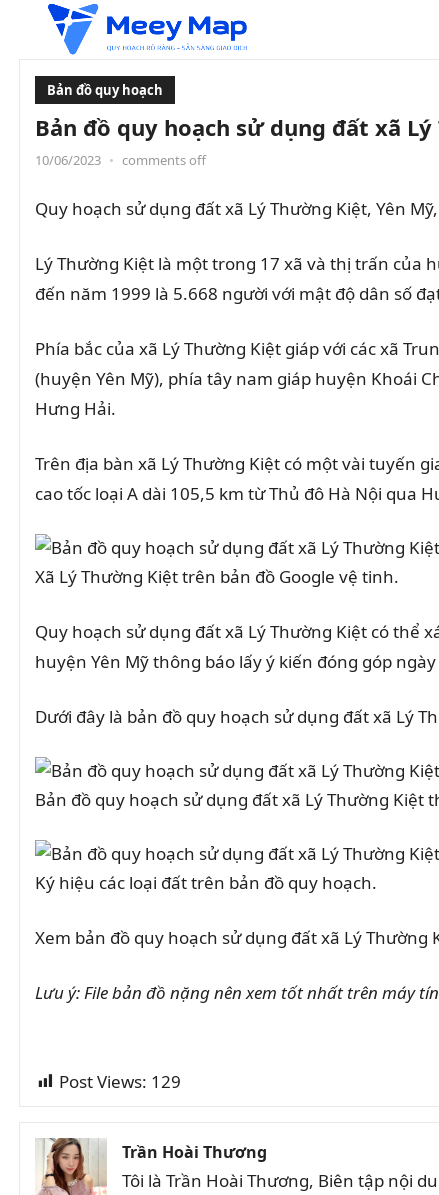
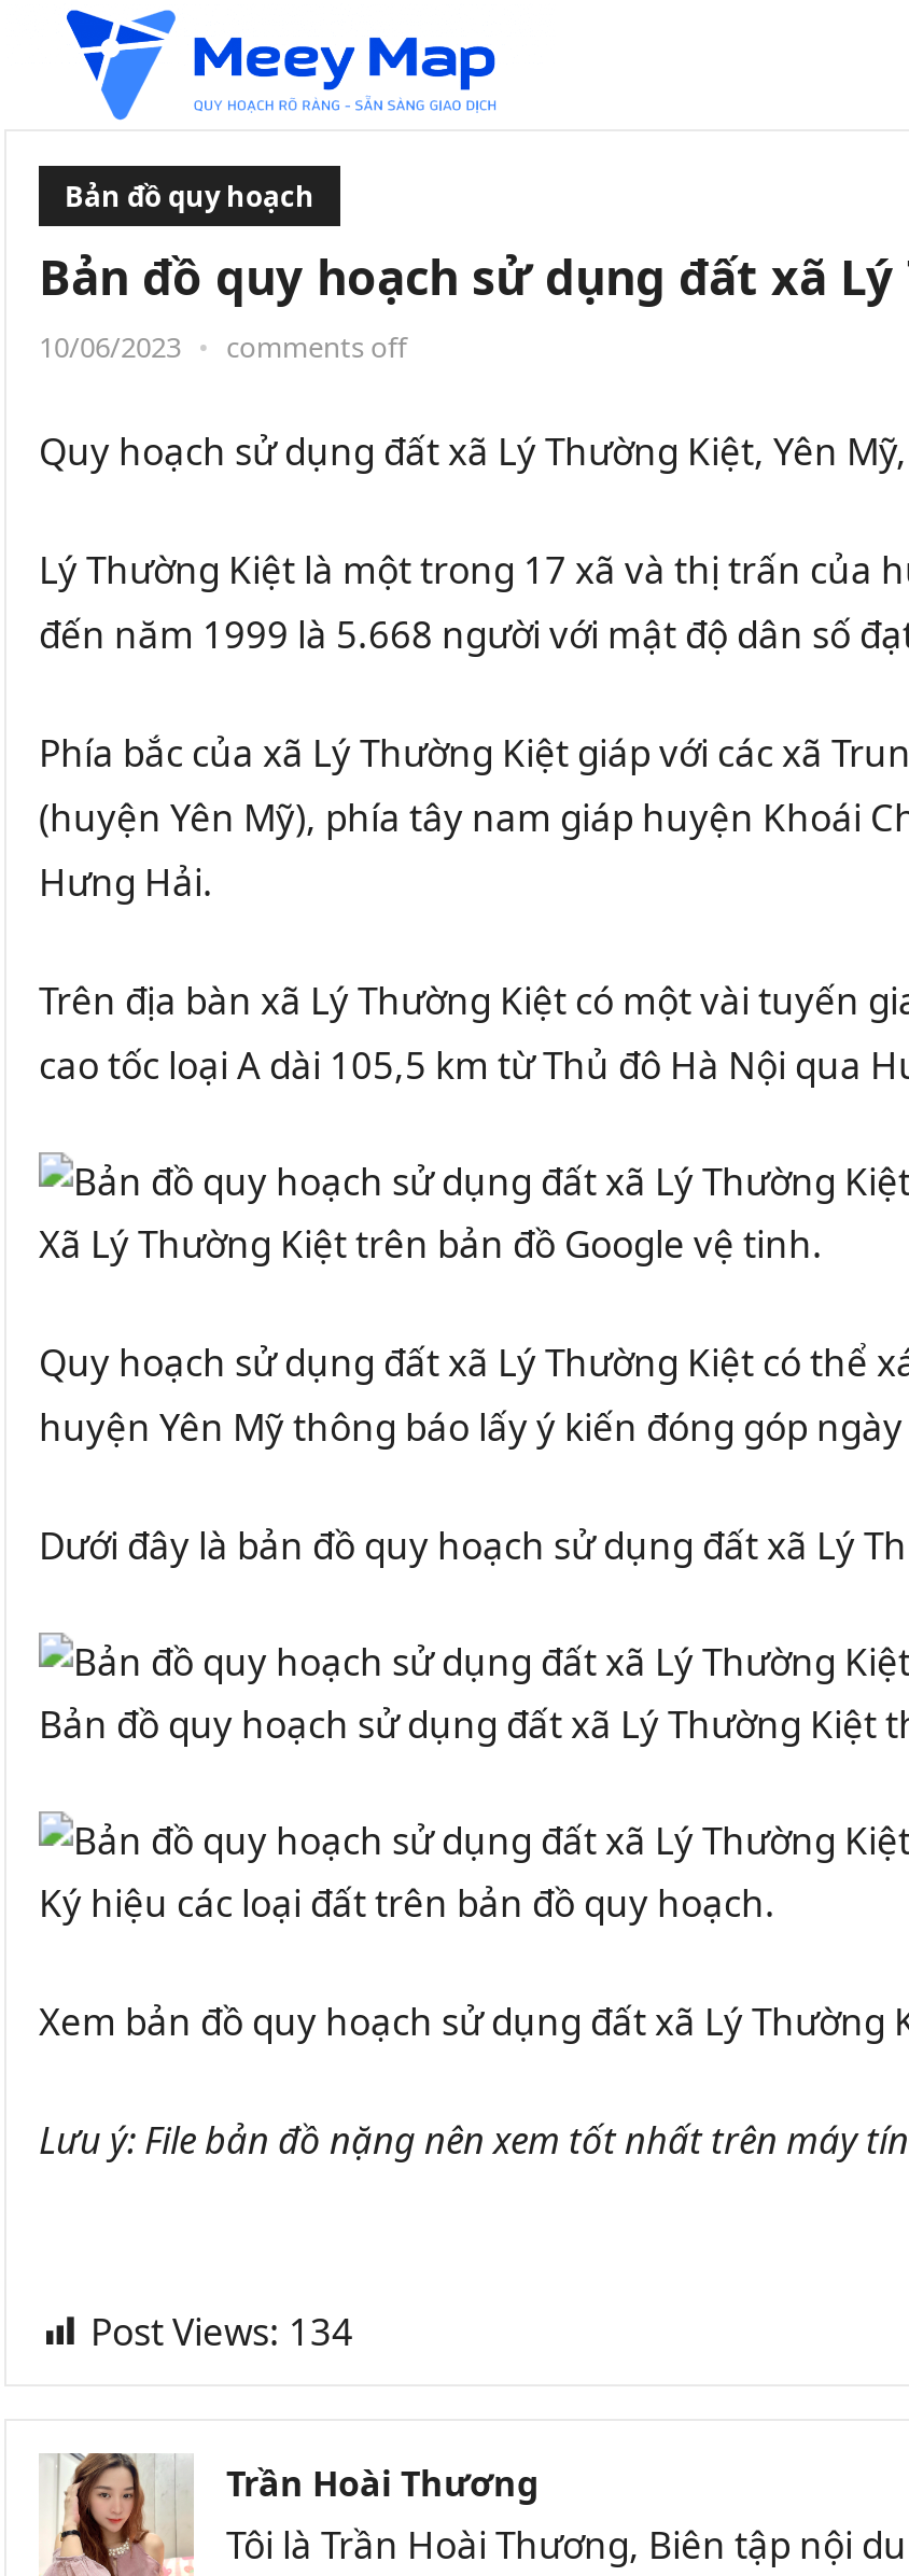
[59,1070,181,1093] Post Views: 129 -> [90,2307,353,2356] Post Views: 134

